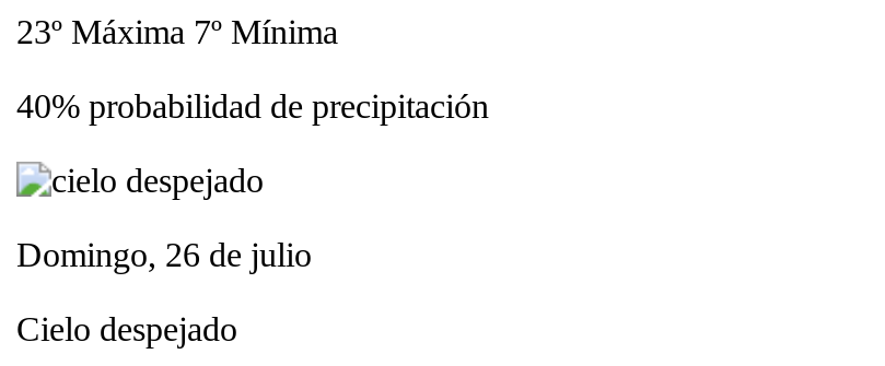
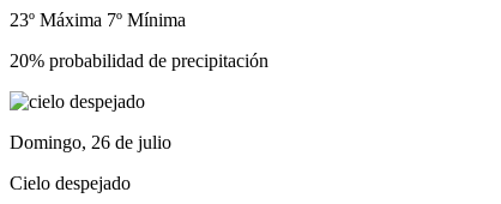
[16,88,489,125] 40% probabilidad de precipitación -> [10,51,268,71] 20% probabilidad de precipitación

